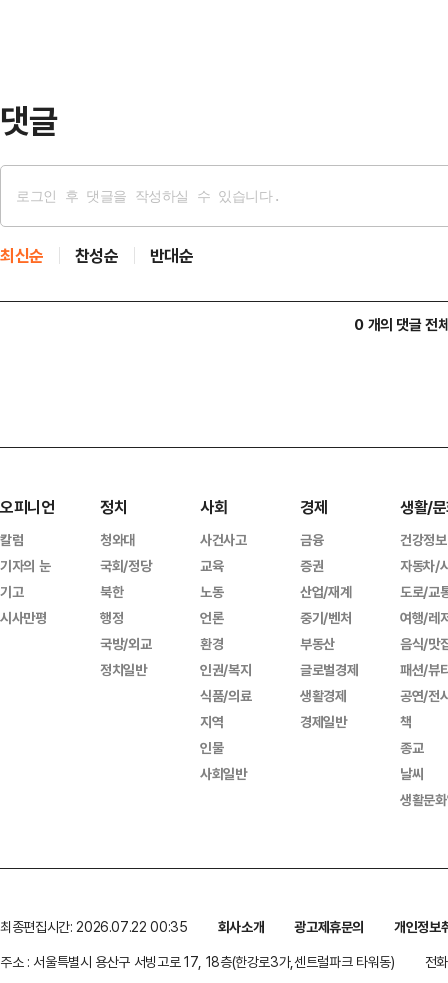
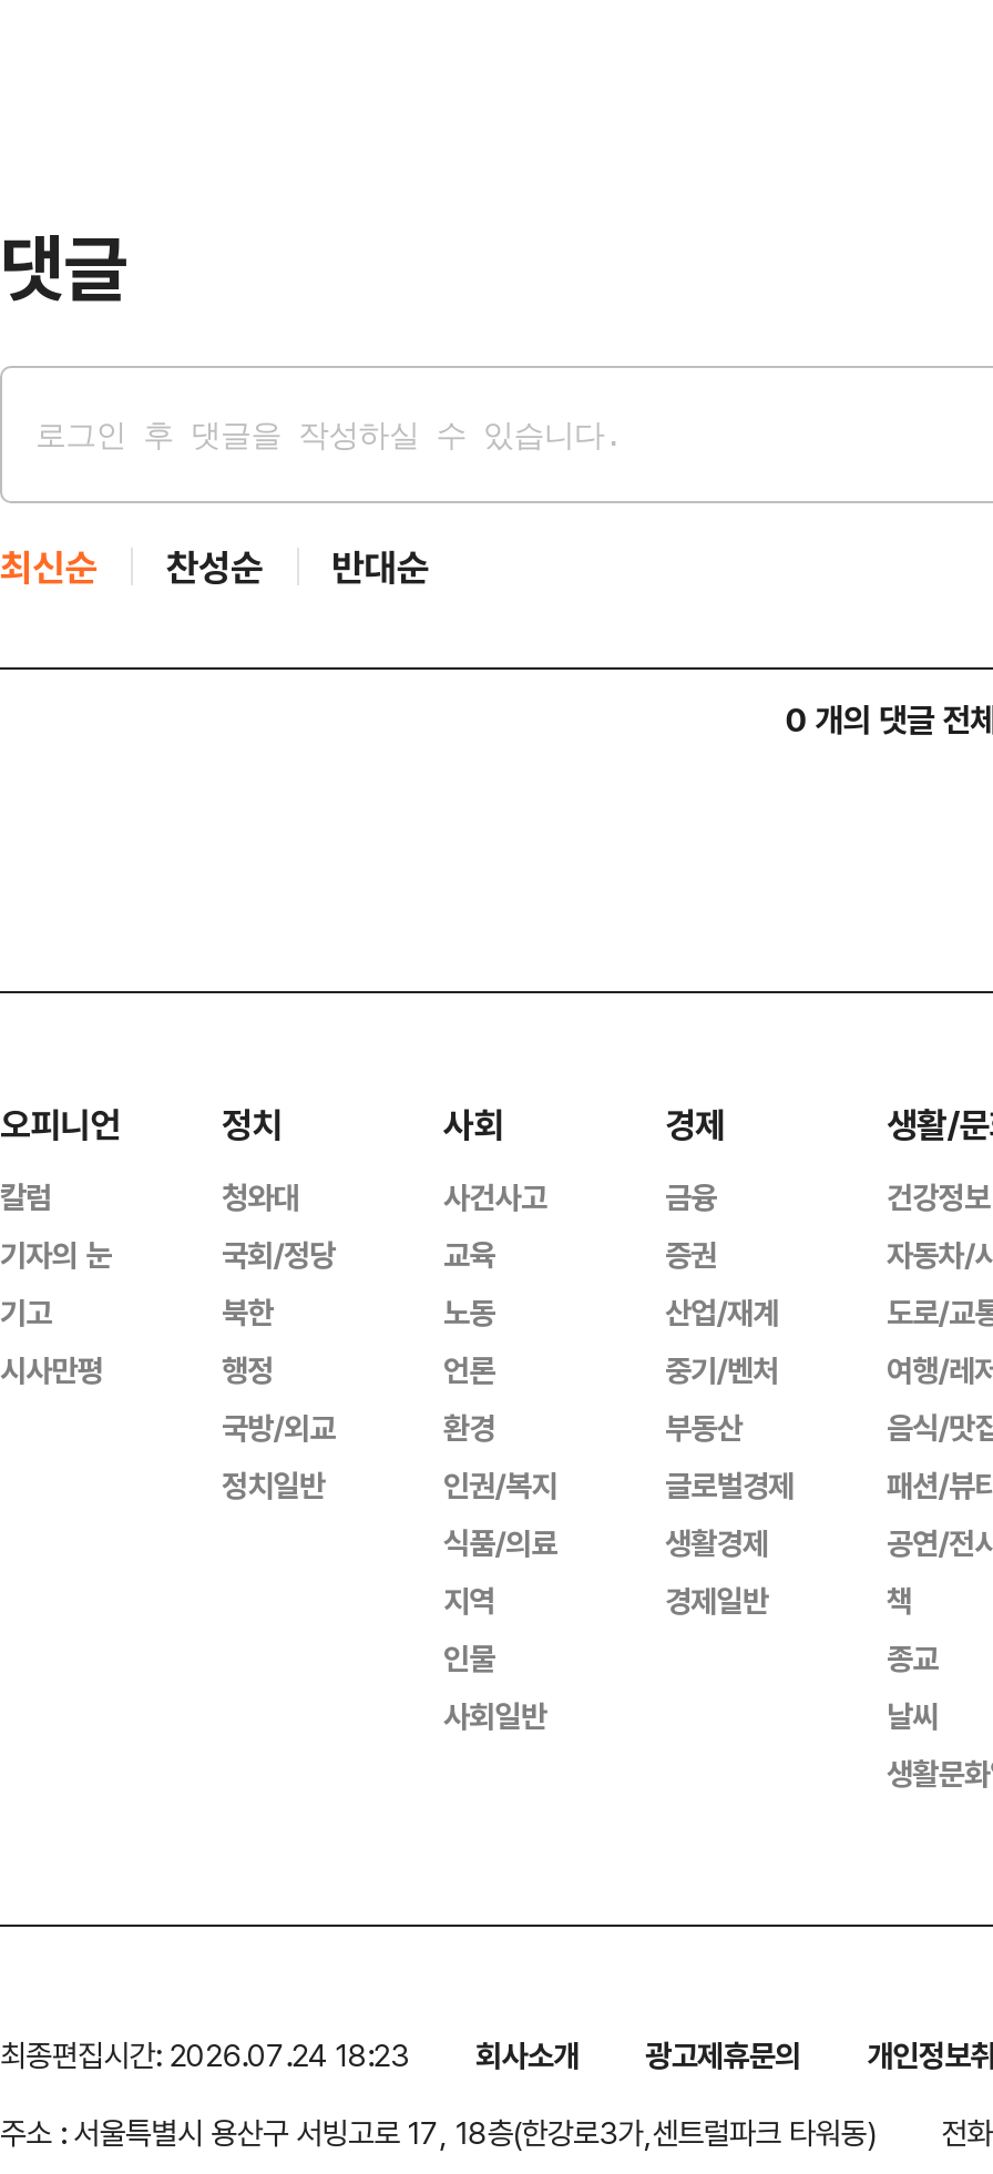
[0,917,188,936] 최종편집시간: 2026.07.22 00:35 -> [0,2033,409,2075] 최종편집시간: 2026.07.24 18:23

